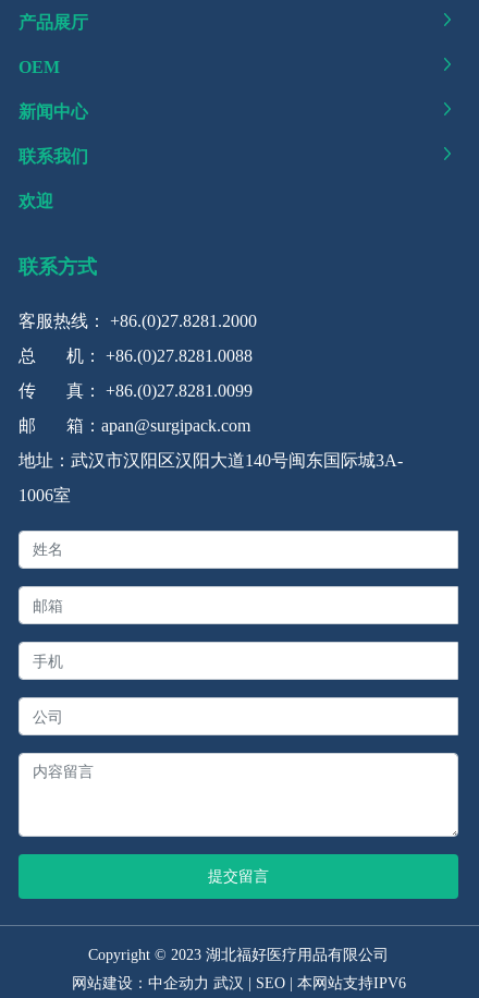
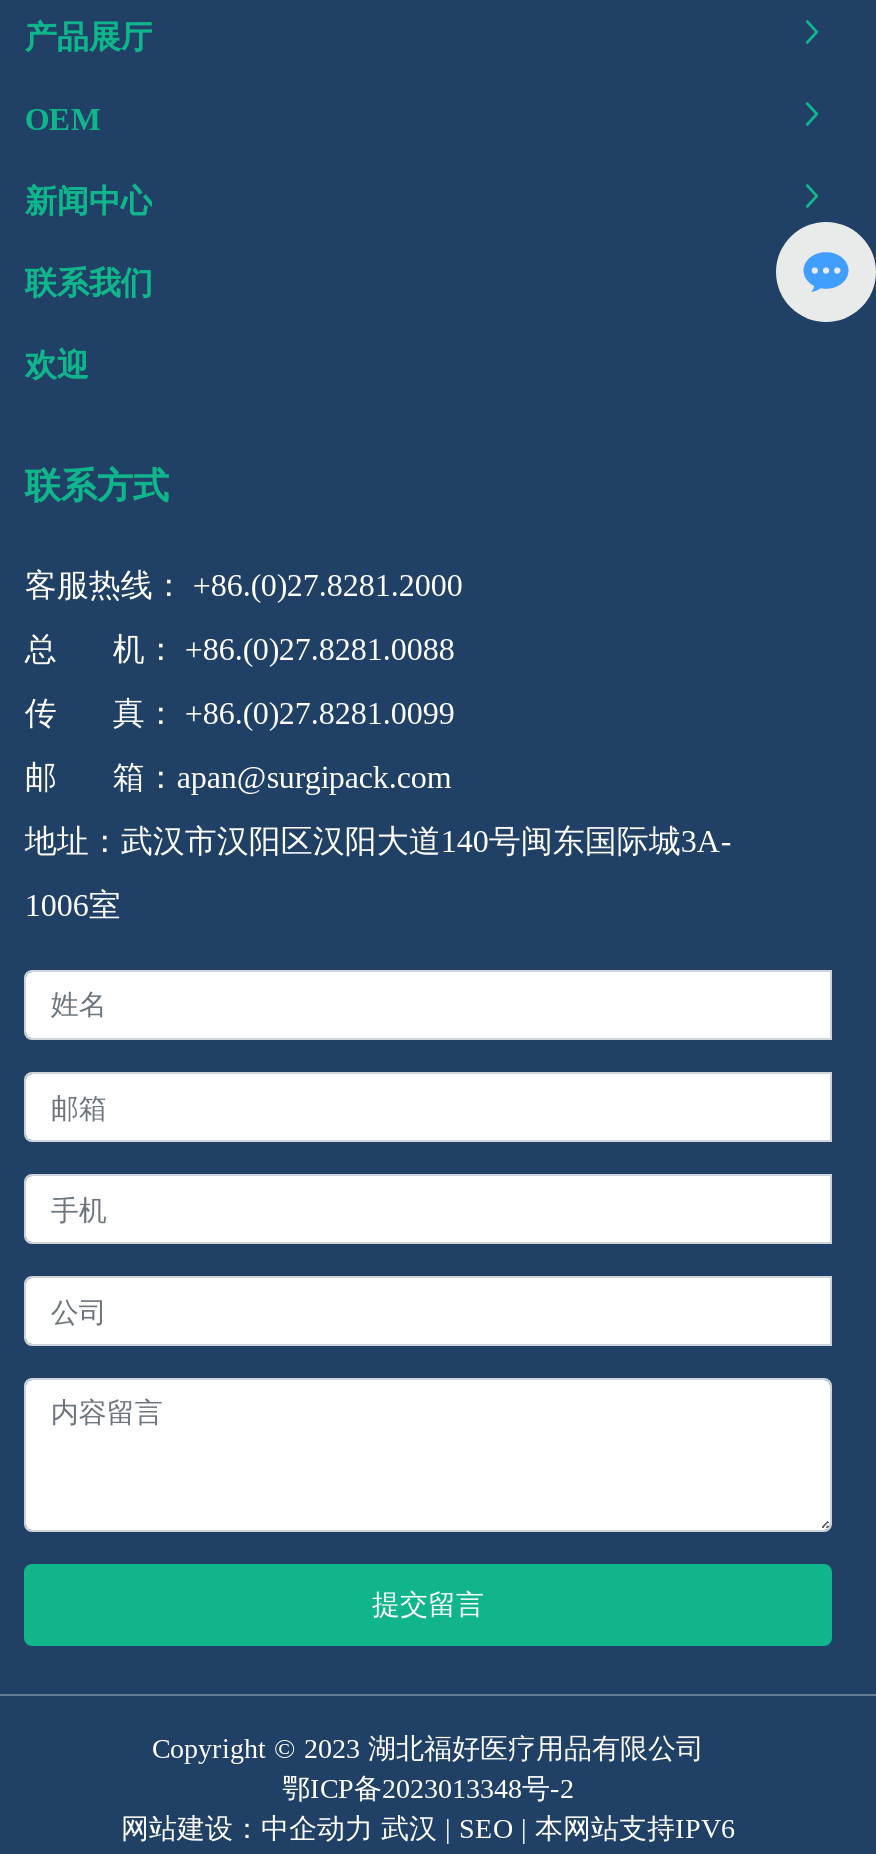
none -> [774,220,870,324] [image]
none -> [282,1774,574,1804] 鄂ICP备2023013348号-2

